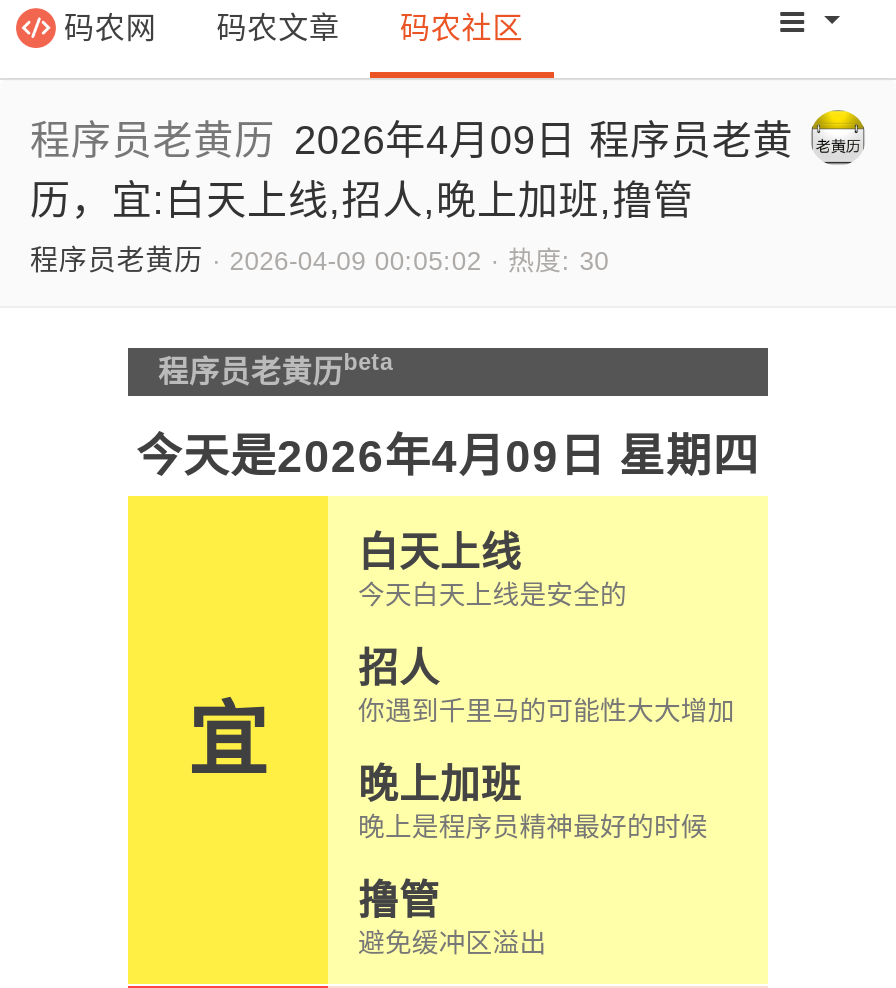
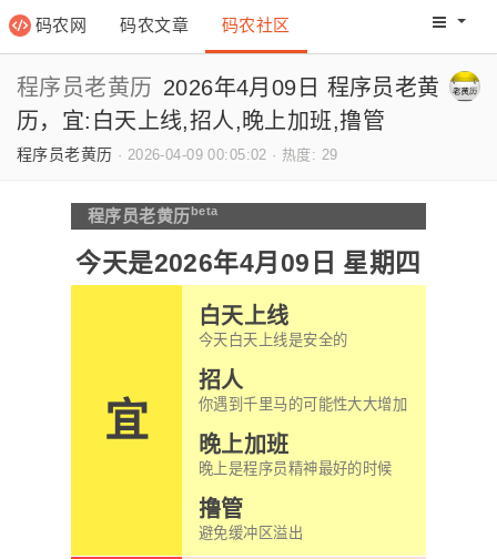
[30,244,609,276] 程序员老黄历 · 2026-04-09 00:05:02 ·热度: 30 -> [17,145,338,163] 程序员老黄历 · 2026-04-09 00:05:02 ·热度: 29

